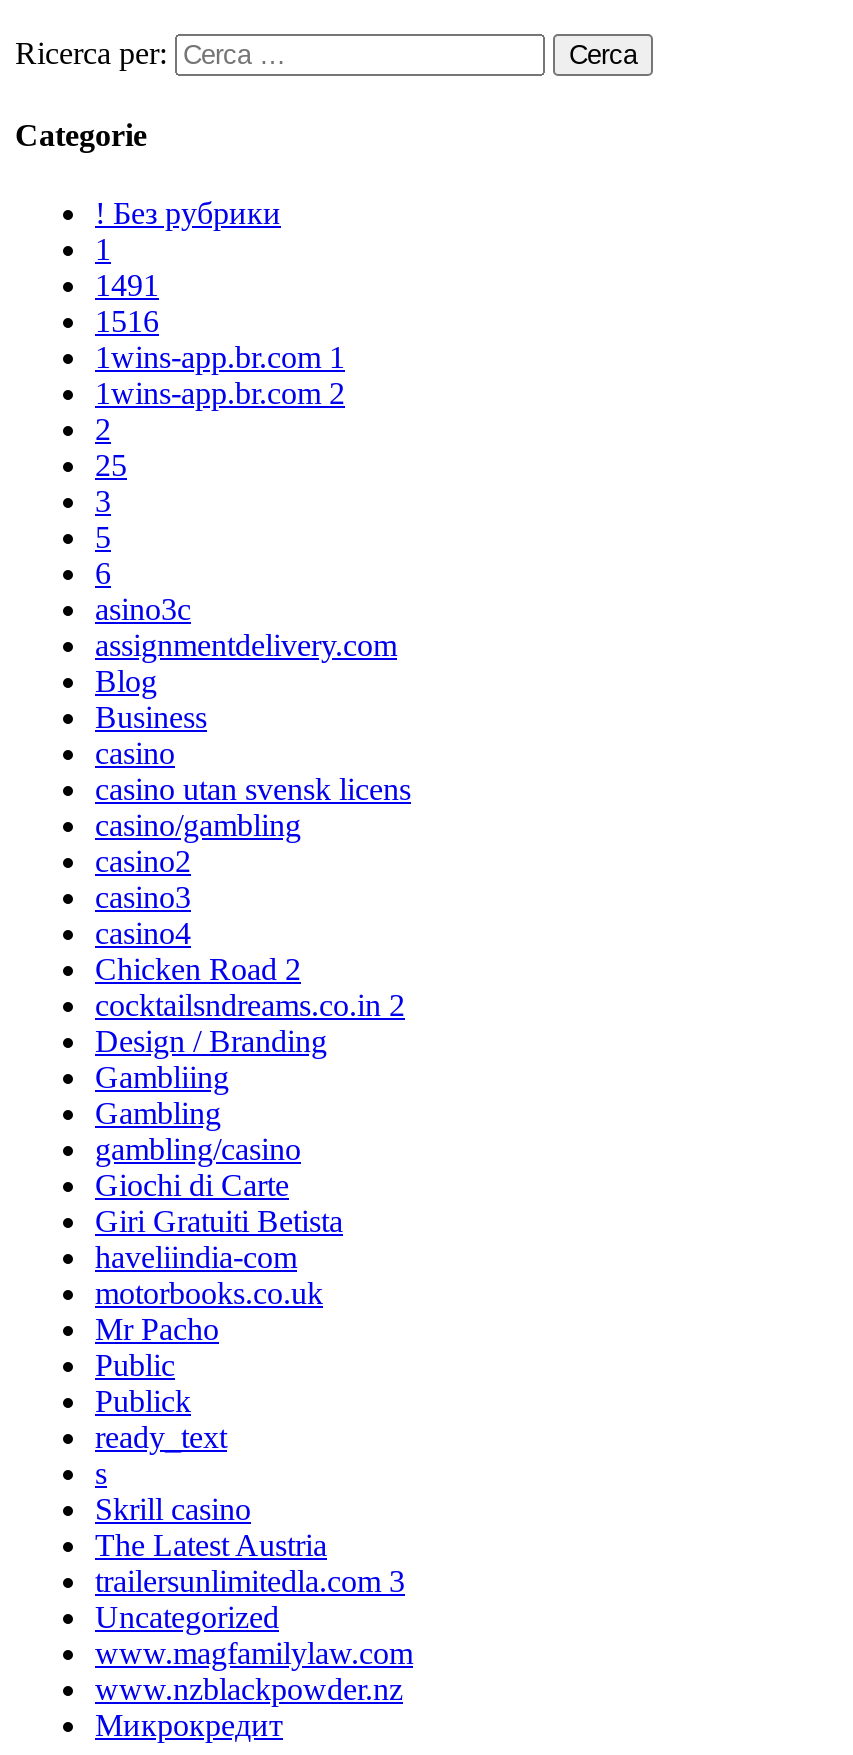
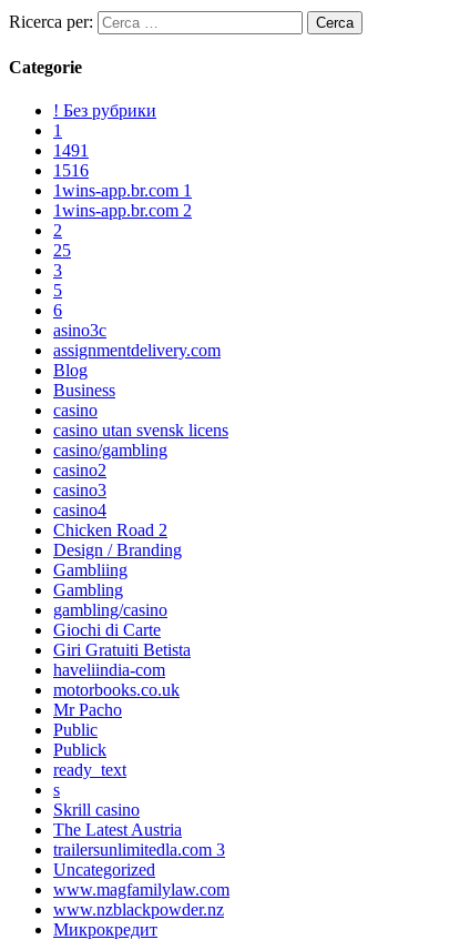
[95,988,405,1022] cocktailsndreams.co.in 2 -> none

